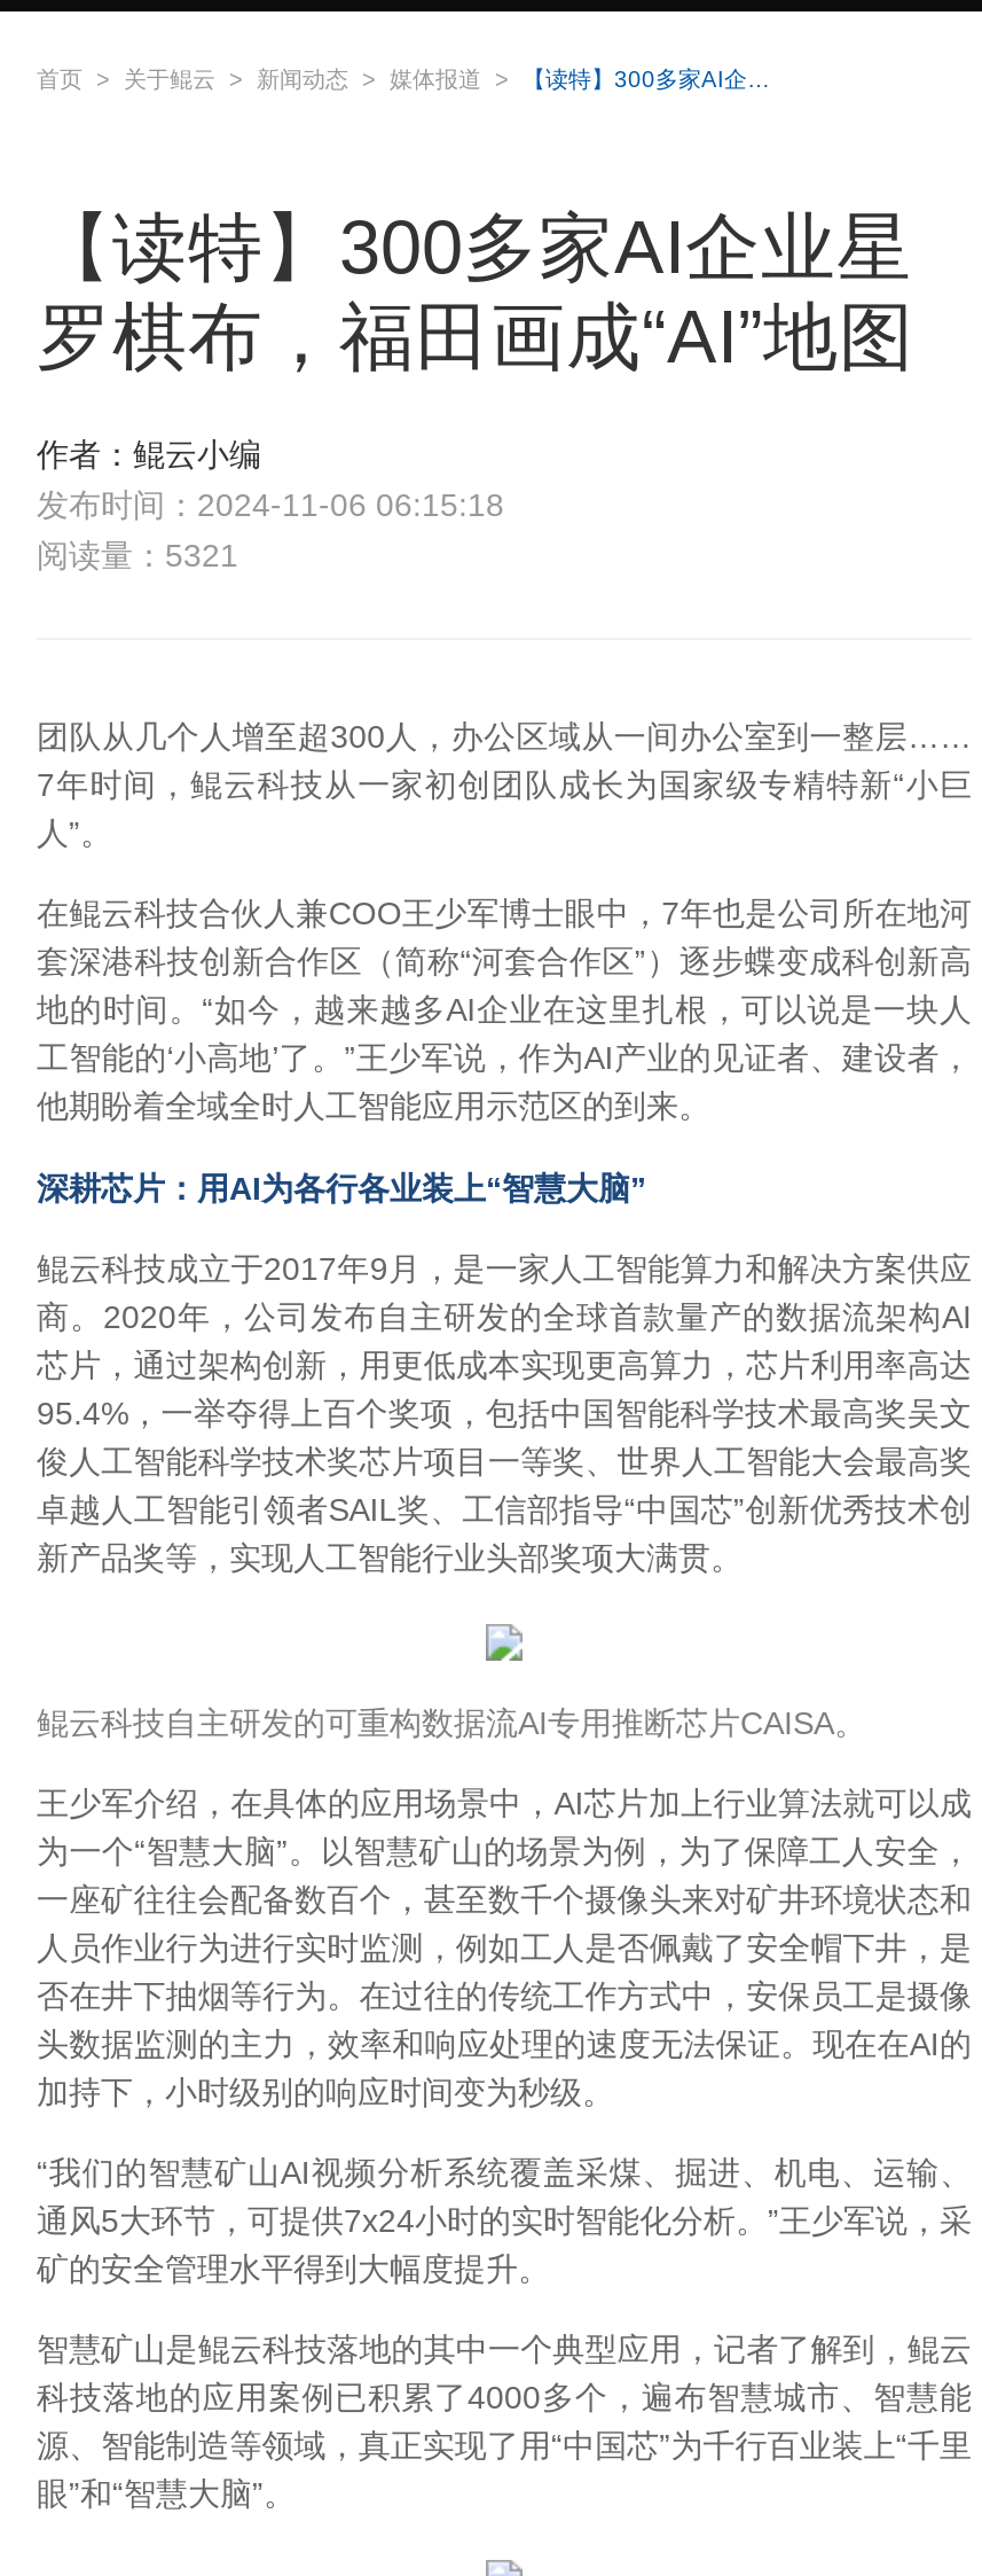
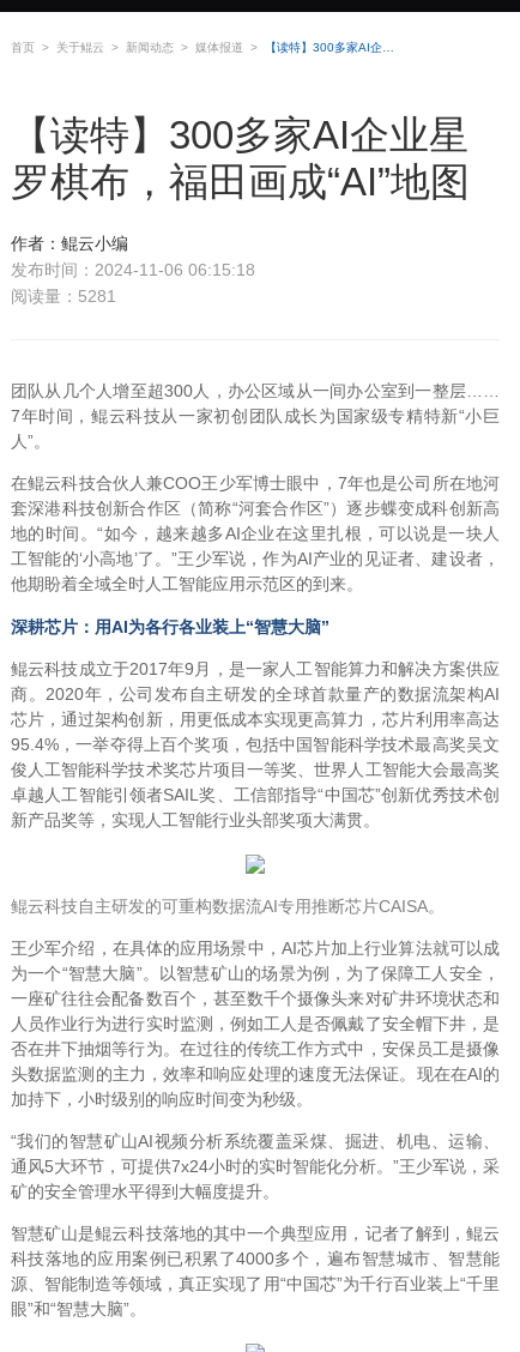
[37,537,238,573] 阅读量：5321 -> [11,286,116,306] 阅读量：5281

